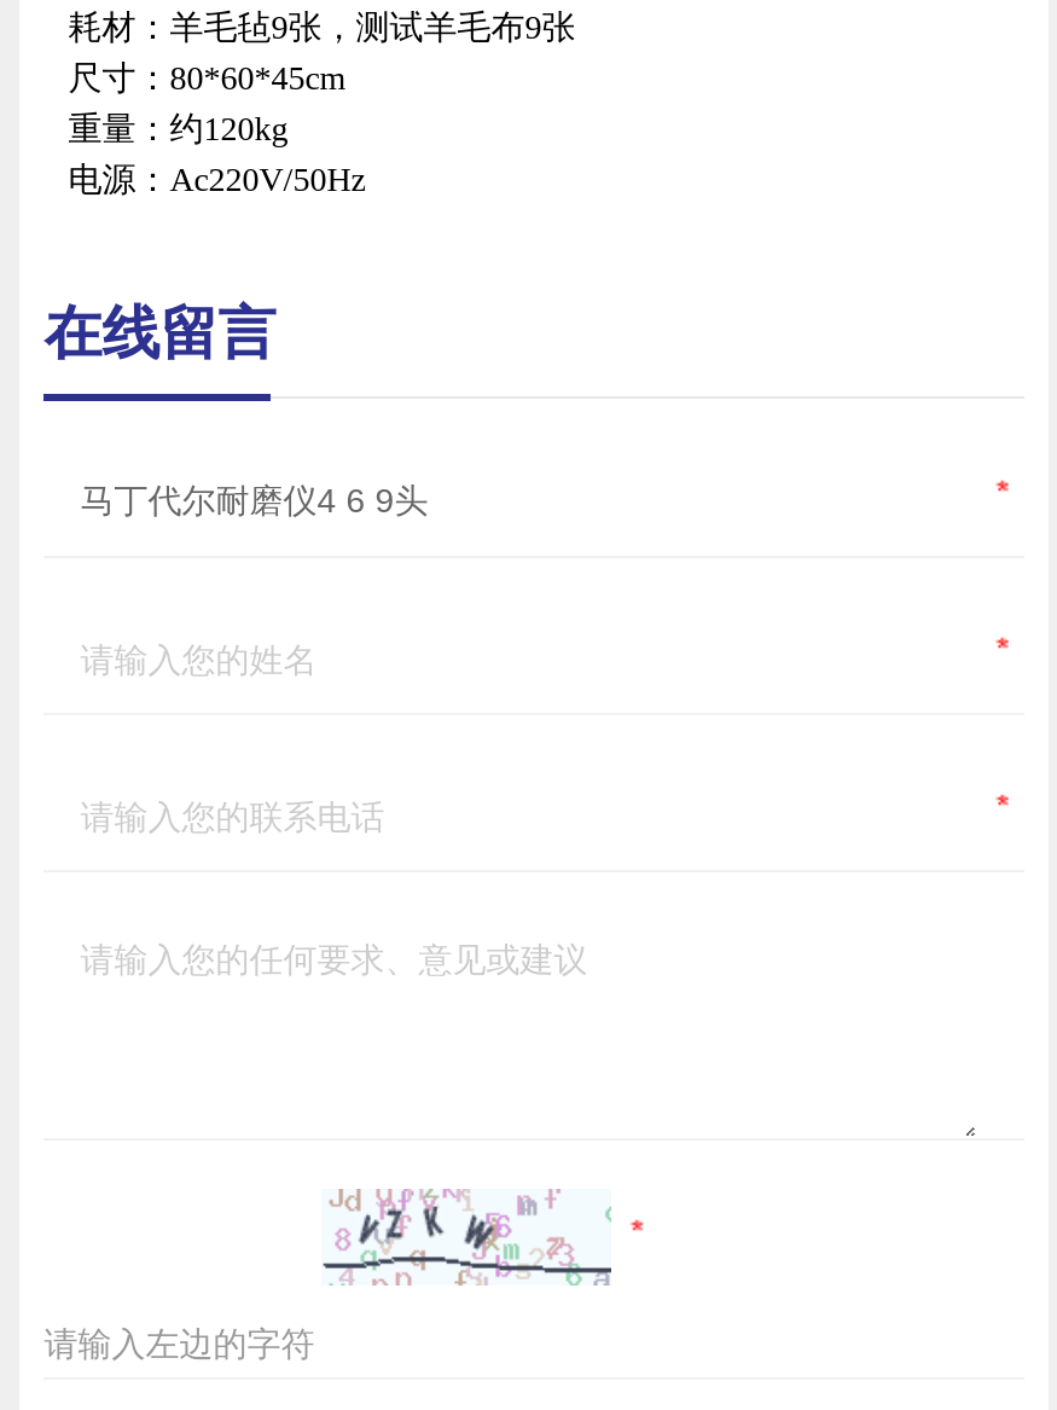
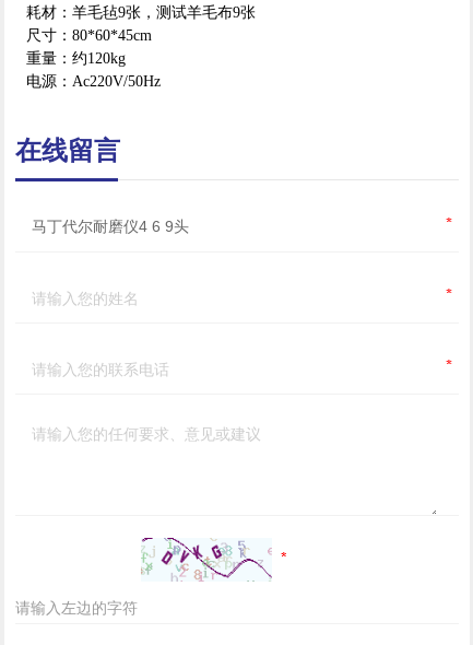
[324,1186,611,1286] [image] -> [141,537,272,582] [image]

